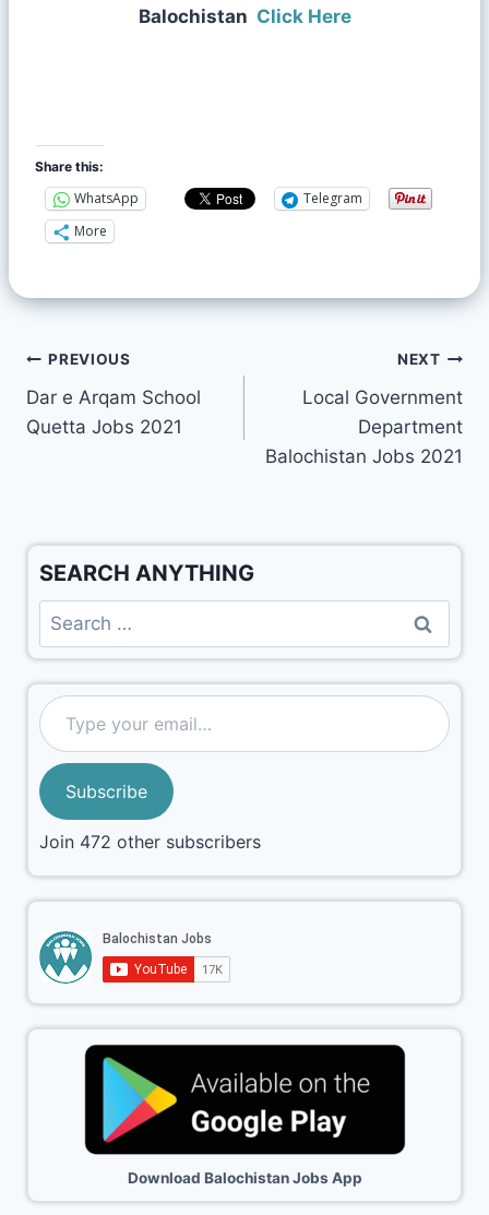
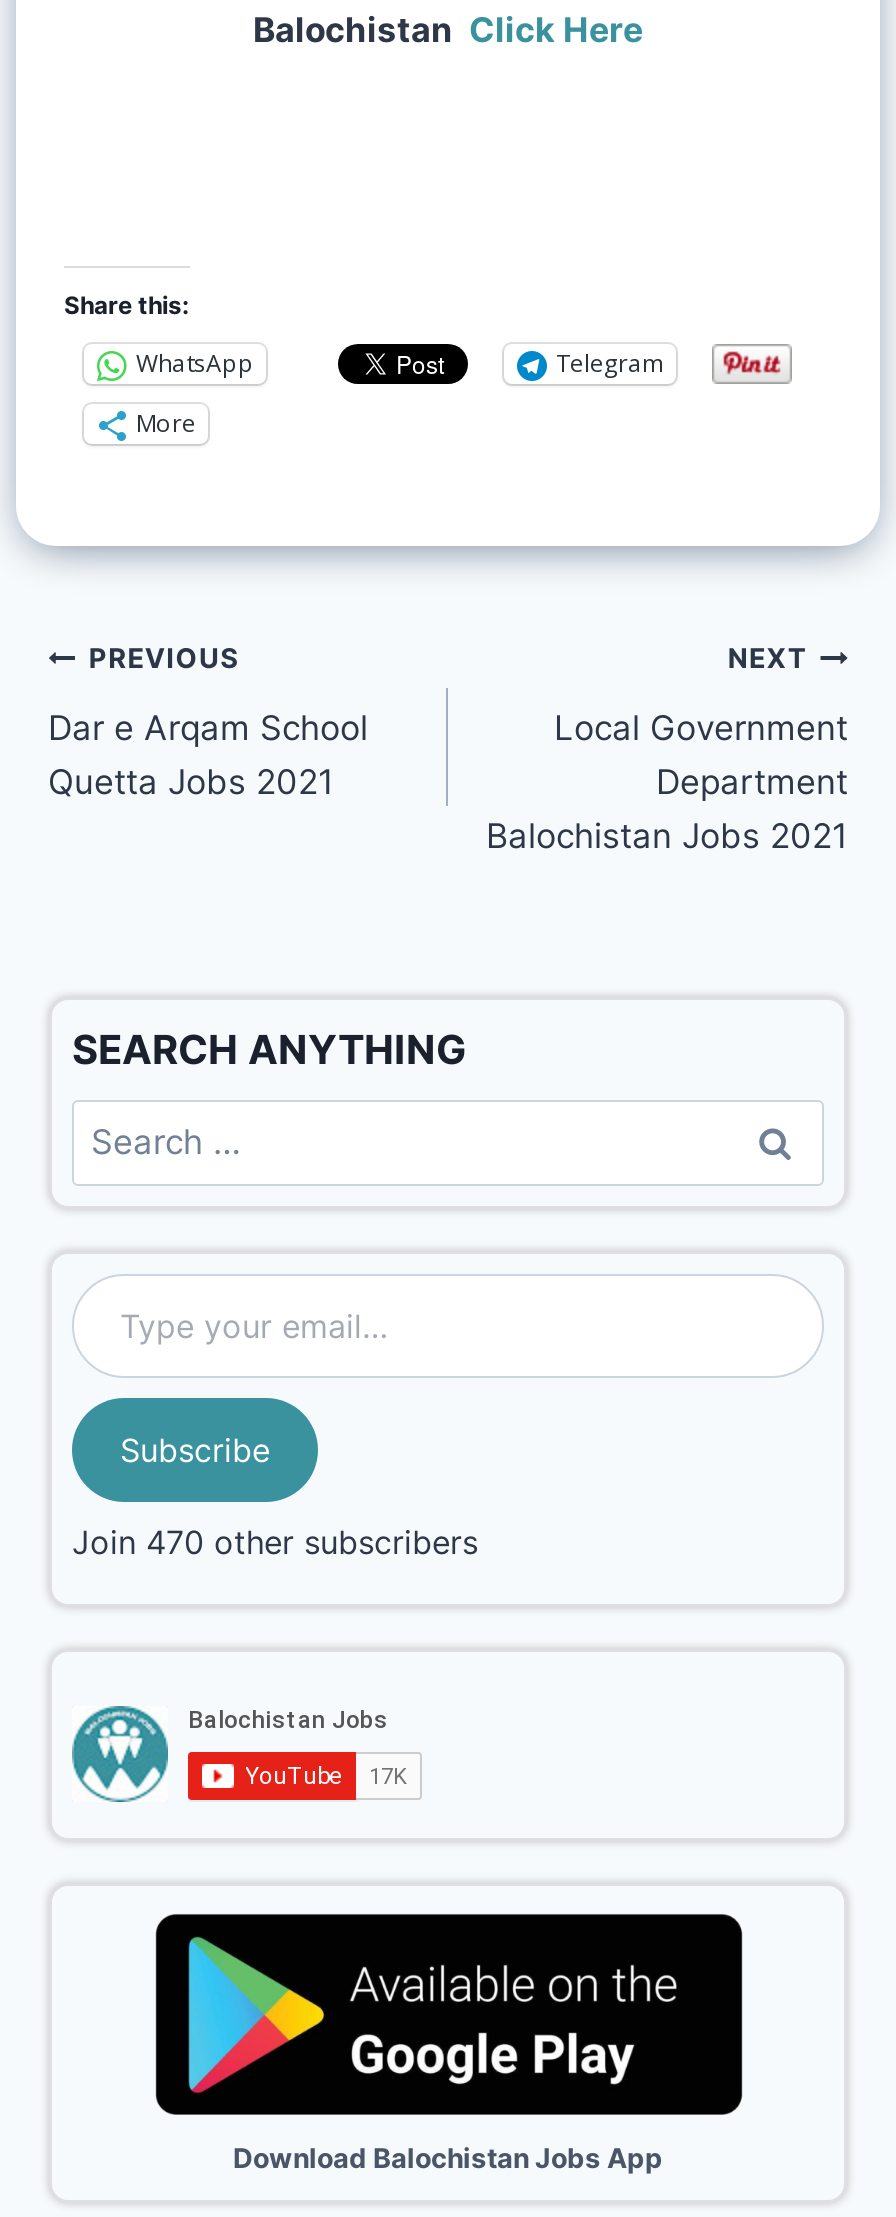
[39,830,261,852] Join 472 other subscribers -> [72,1521,478,1561] Join 470 other subscribers

